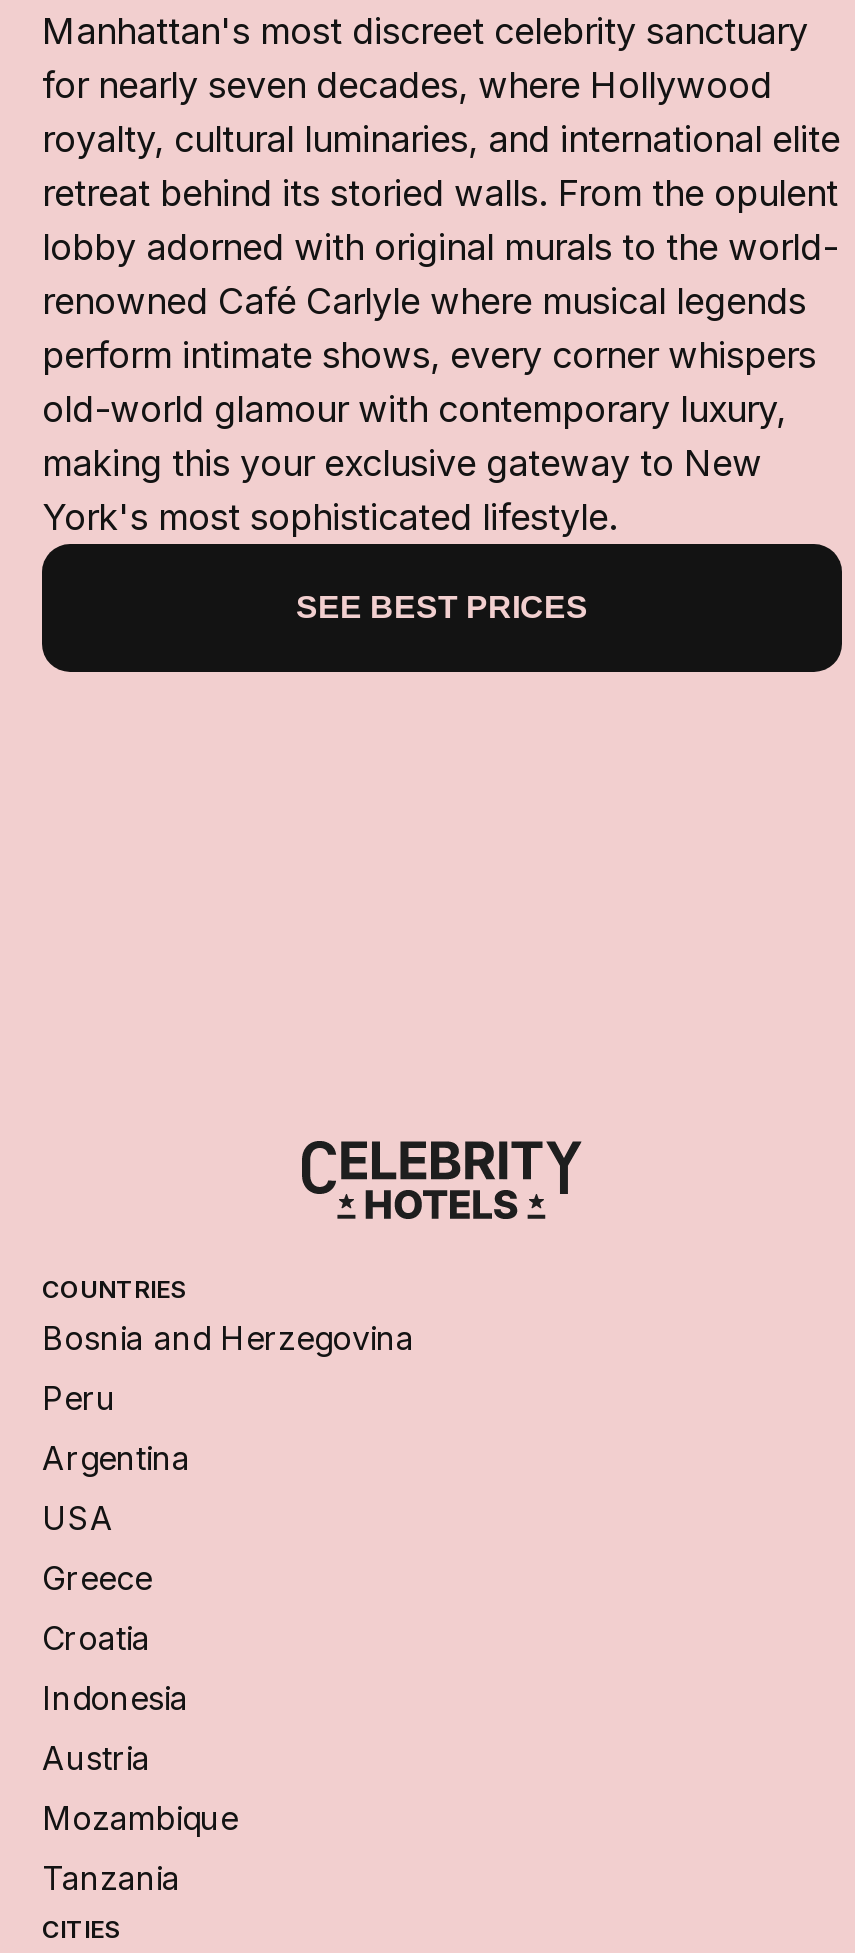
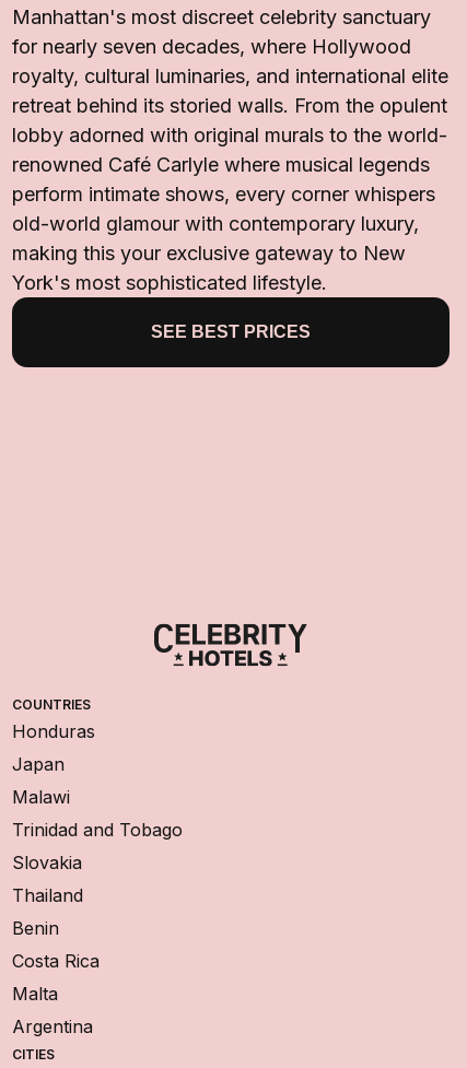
[42,1317,414,1417] Bosnia and Herzegovina | Peru -> [12,720,183,1004] Honduras | Japan | Malawi | Trinidad and Tobago | Slovakia | Thailand | Benin | Costa Rica | Malta
moved [42,1437,190,1477] -> [12,1015,93,1037]: Argentina
[42,1497,238,1897] USA | Greece | Croatia | Indonesia | Austria | Mozambique | Tanzania -> none

